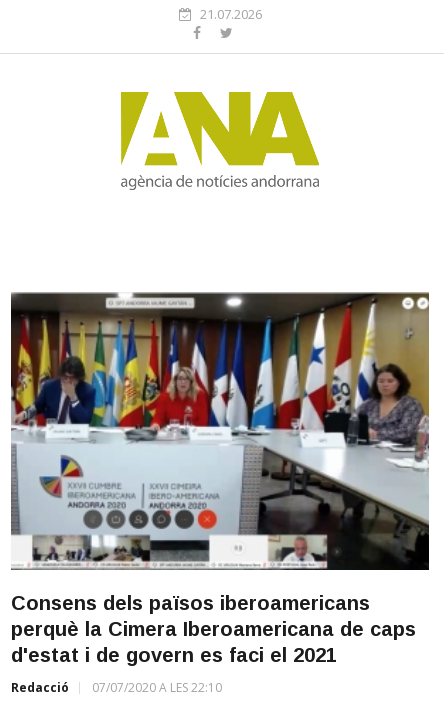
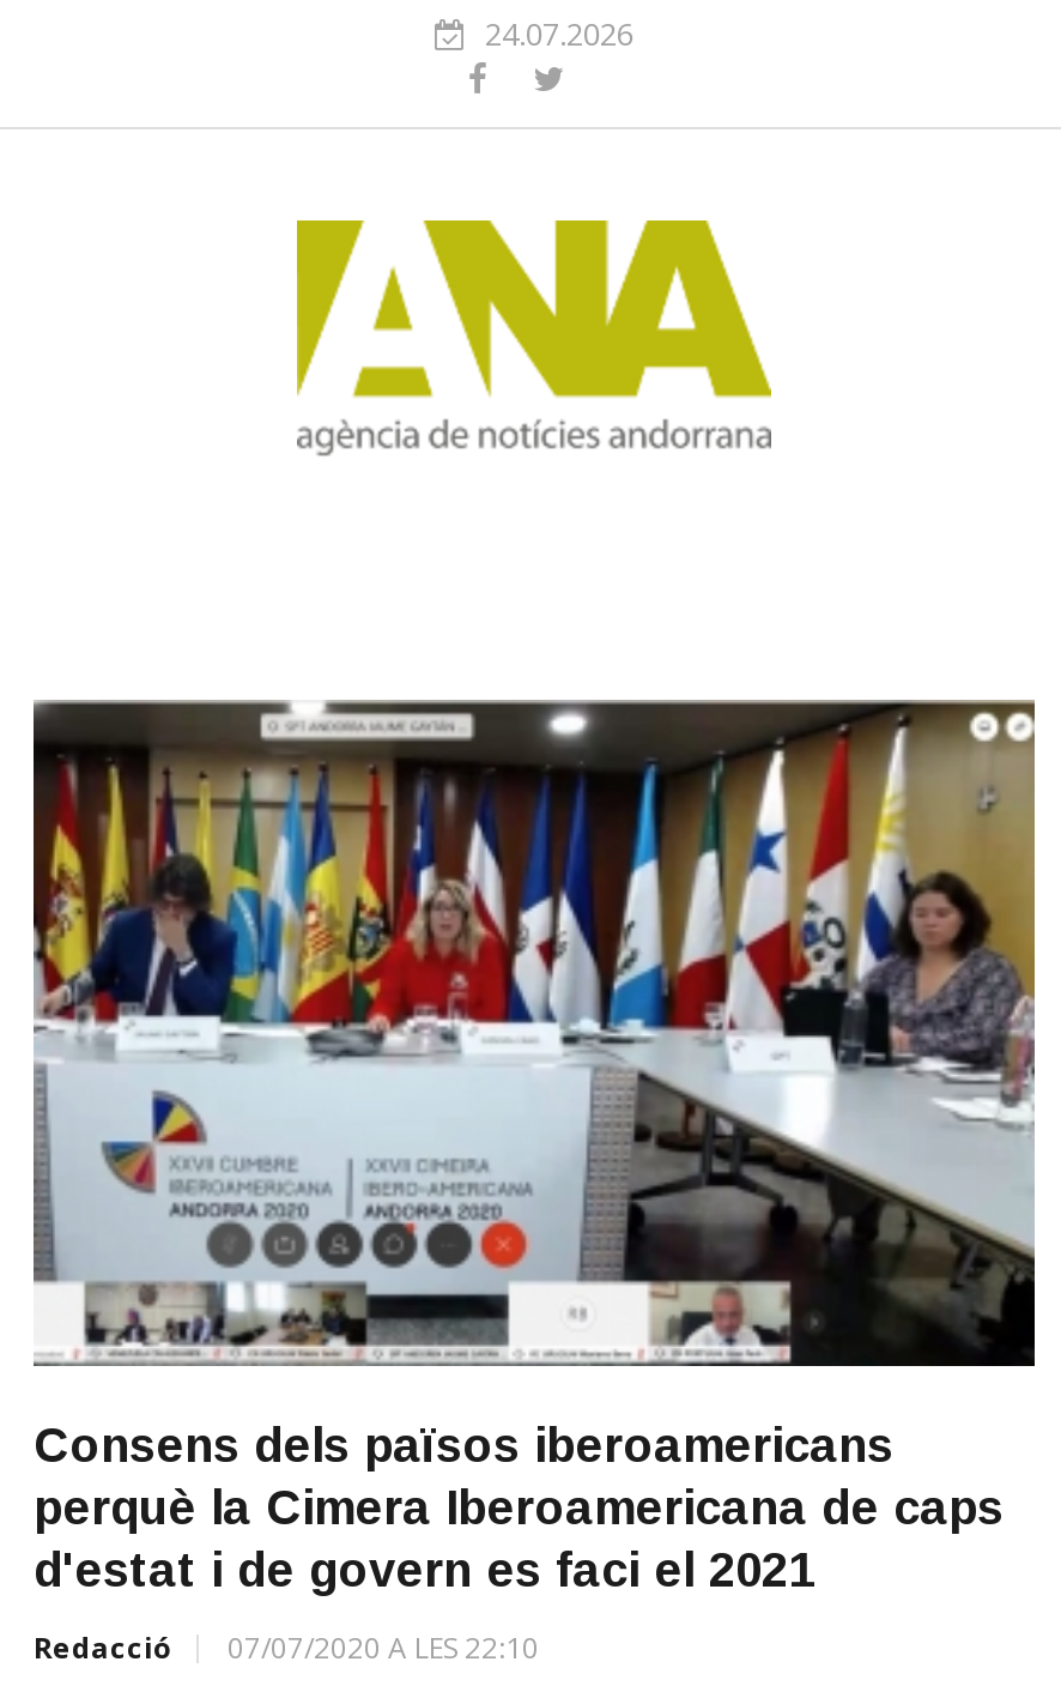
[199,5,261,23] 21.07.2026 -> [485,12,633,55] 24.07.2026

